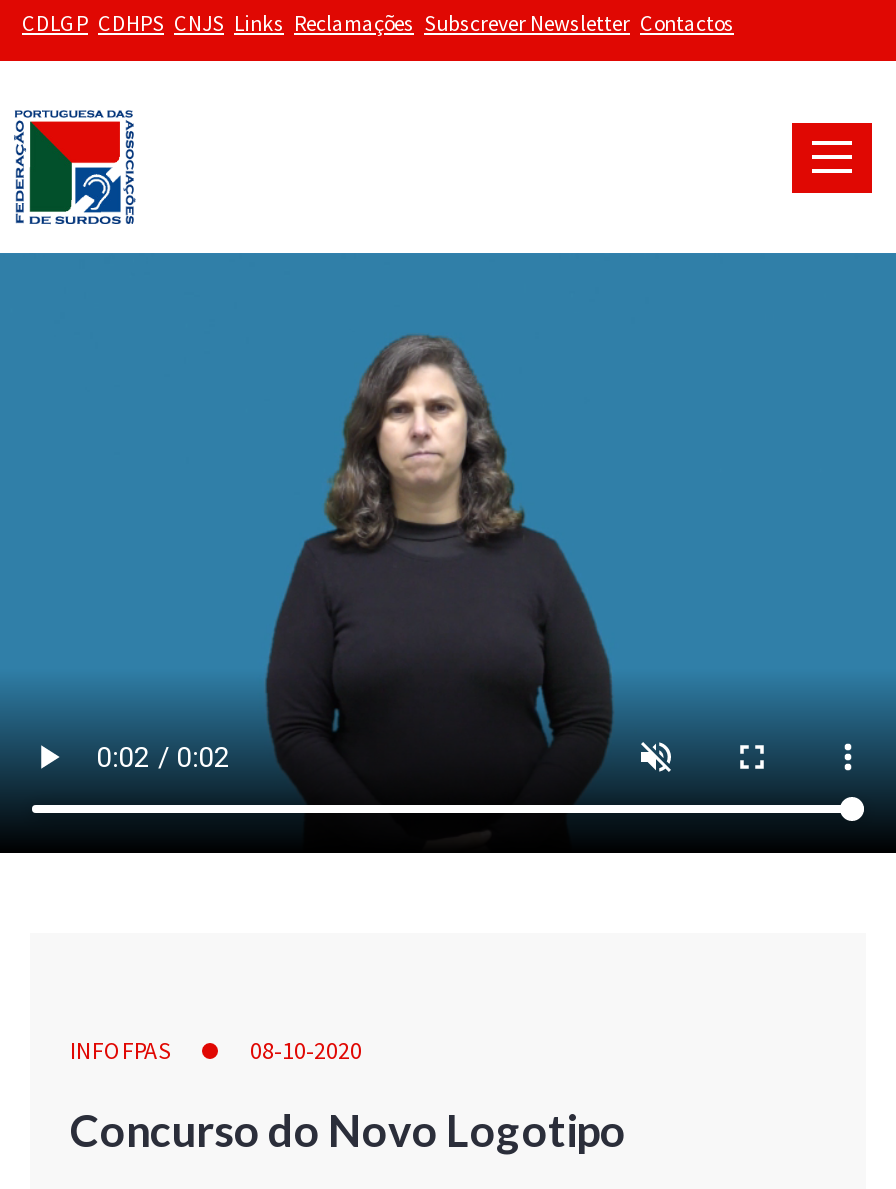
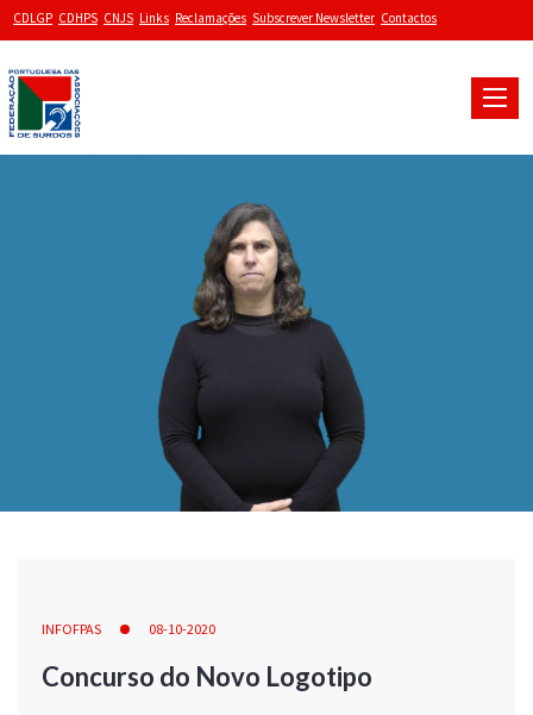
[6,703,890,855] [image] -> [4,424,529,513] [image]

